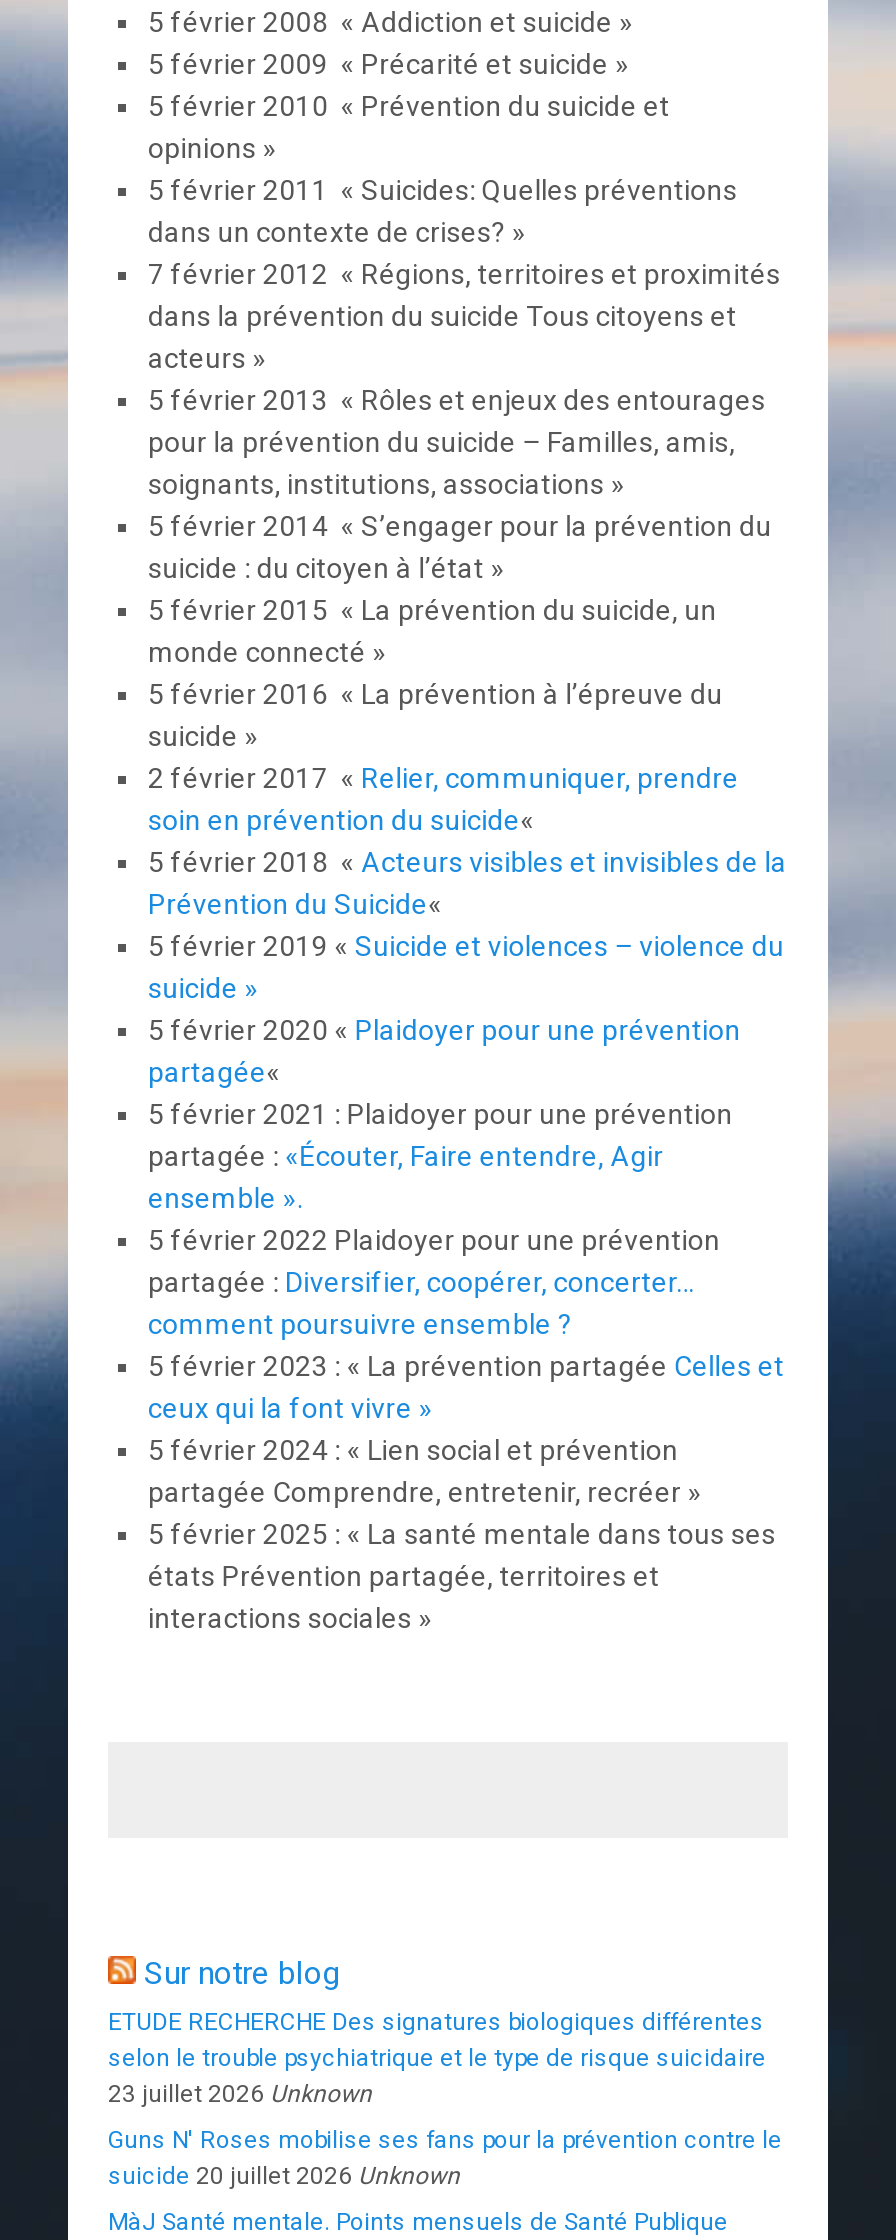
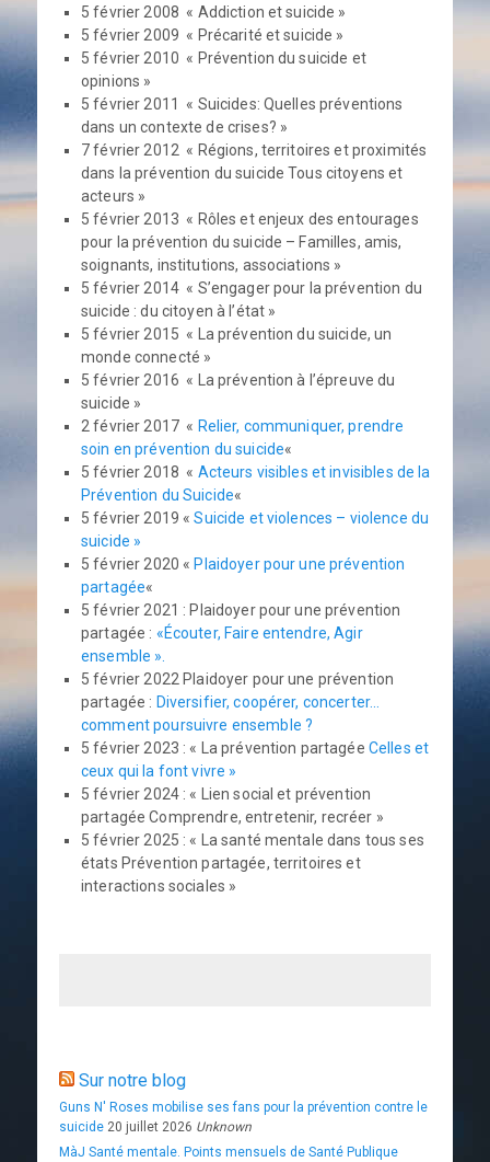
[108,2008,766,2108] ETUDE RECHERCHE Des signatures biologiques différentes | selon le trouble psychiatrique et le type de risque suicidaire | 23 juillet 2026 Unknown -> none

